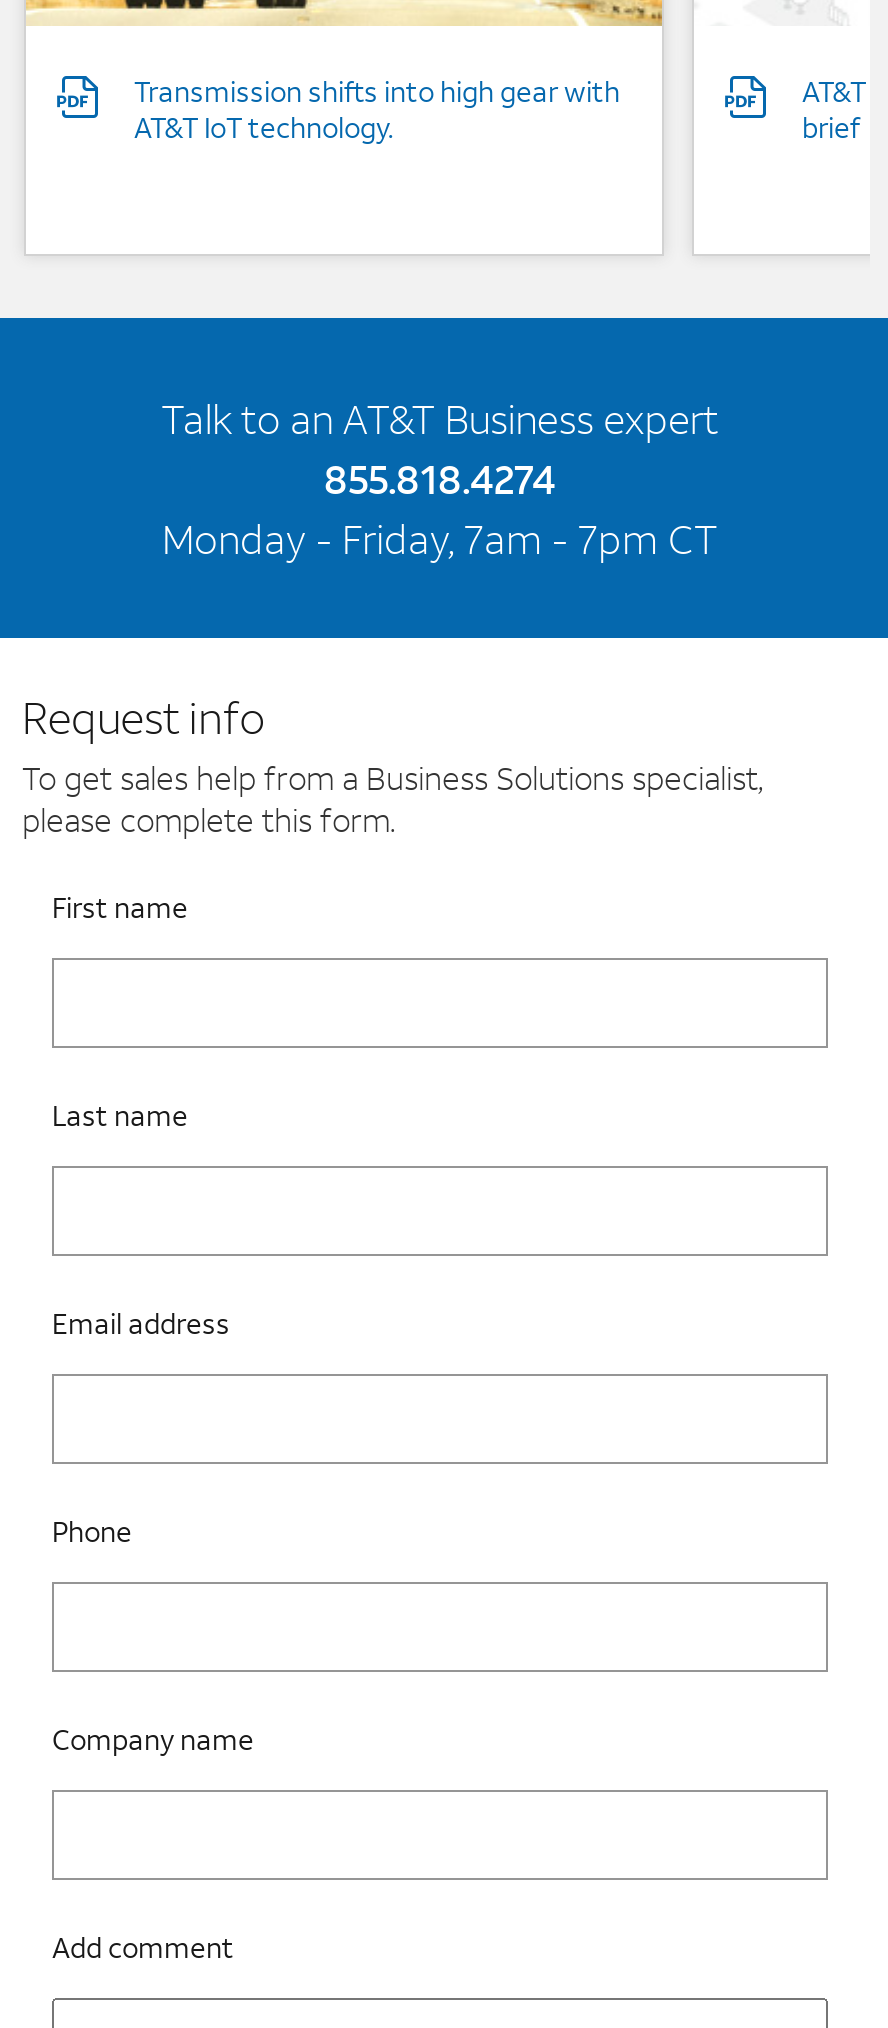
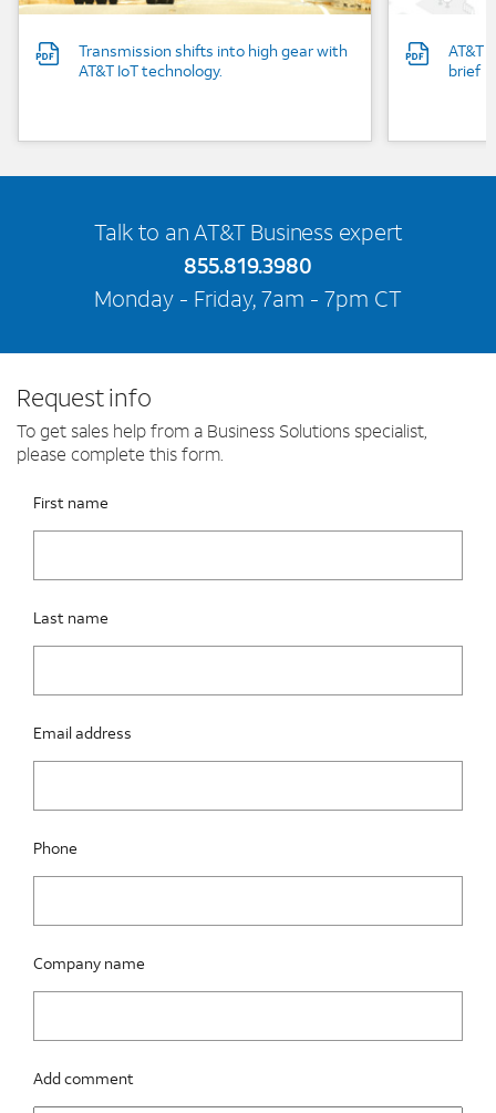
[324,452,556,504] 855.818.4274 -> [184,250,312,279] 855.819.3980

